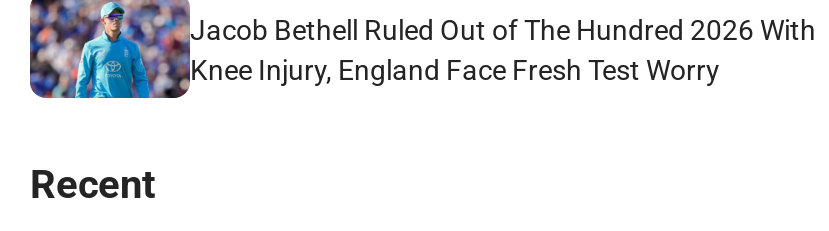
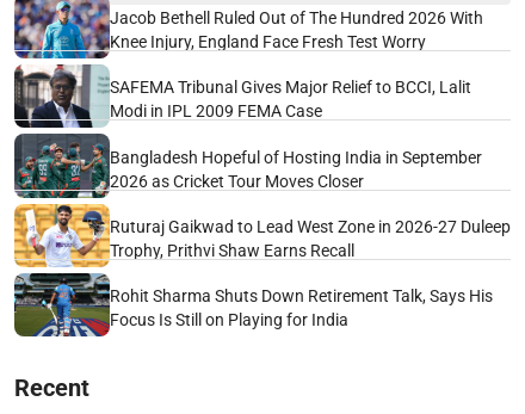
none -> [13,63,511,338] [image] | SAFEMA Tribunal Gives Major Relief to BCCI, Lalit | Modi in IPL 2009 FEMA Case | Bangladesh Hopeful of Hosting India in September | 2026 as Cricket Tour Moves Closer | Ruturaj Gaikwad to Lead West Zone in 2026-27 Duleep | Trophy, Prithvi Shaw Earns Recall | Rohit Sharma Shuts Down Retirement Talk, Says His | Focus Is Still on Playing for India

